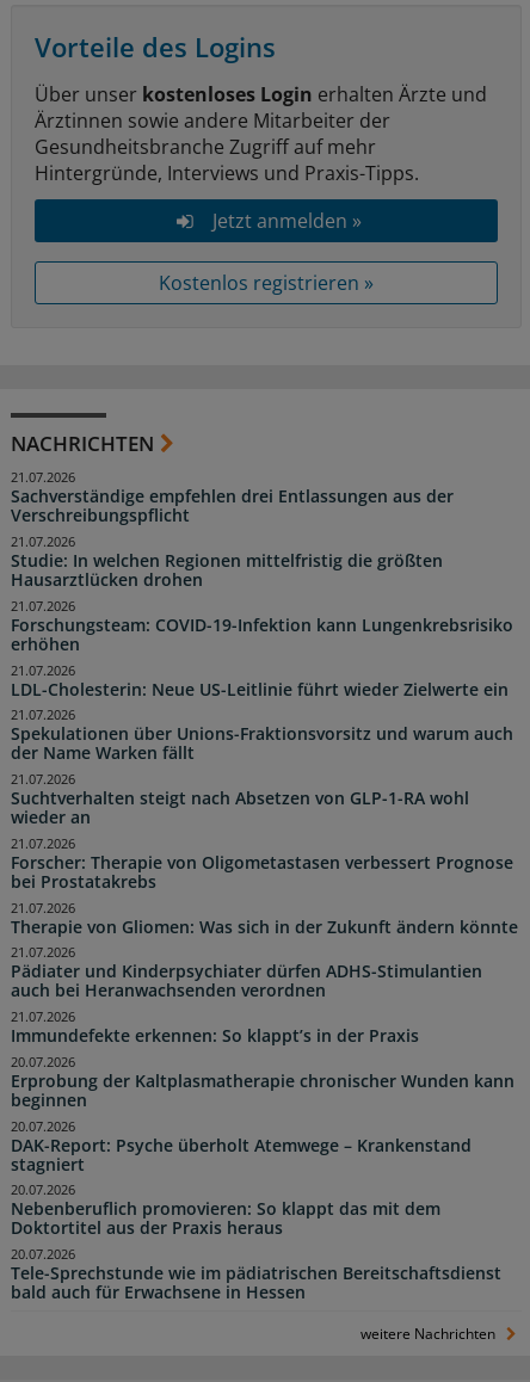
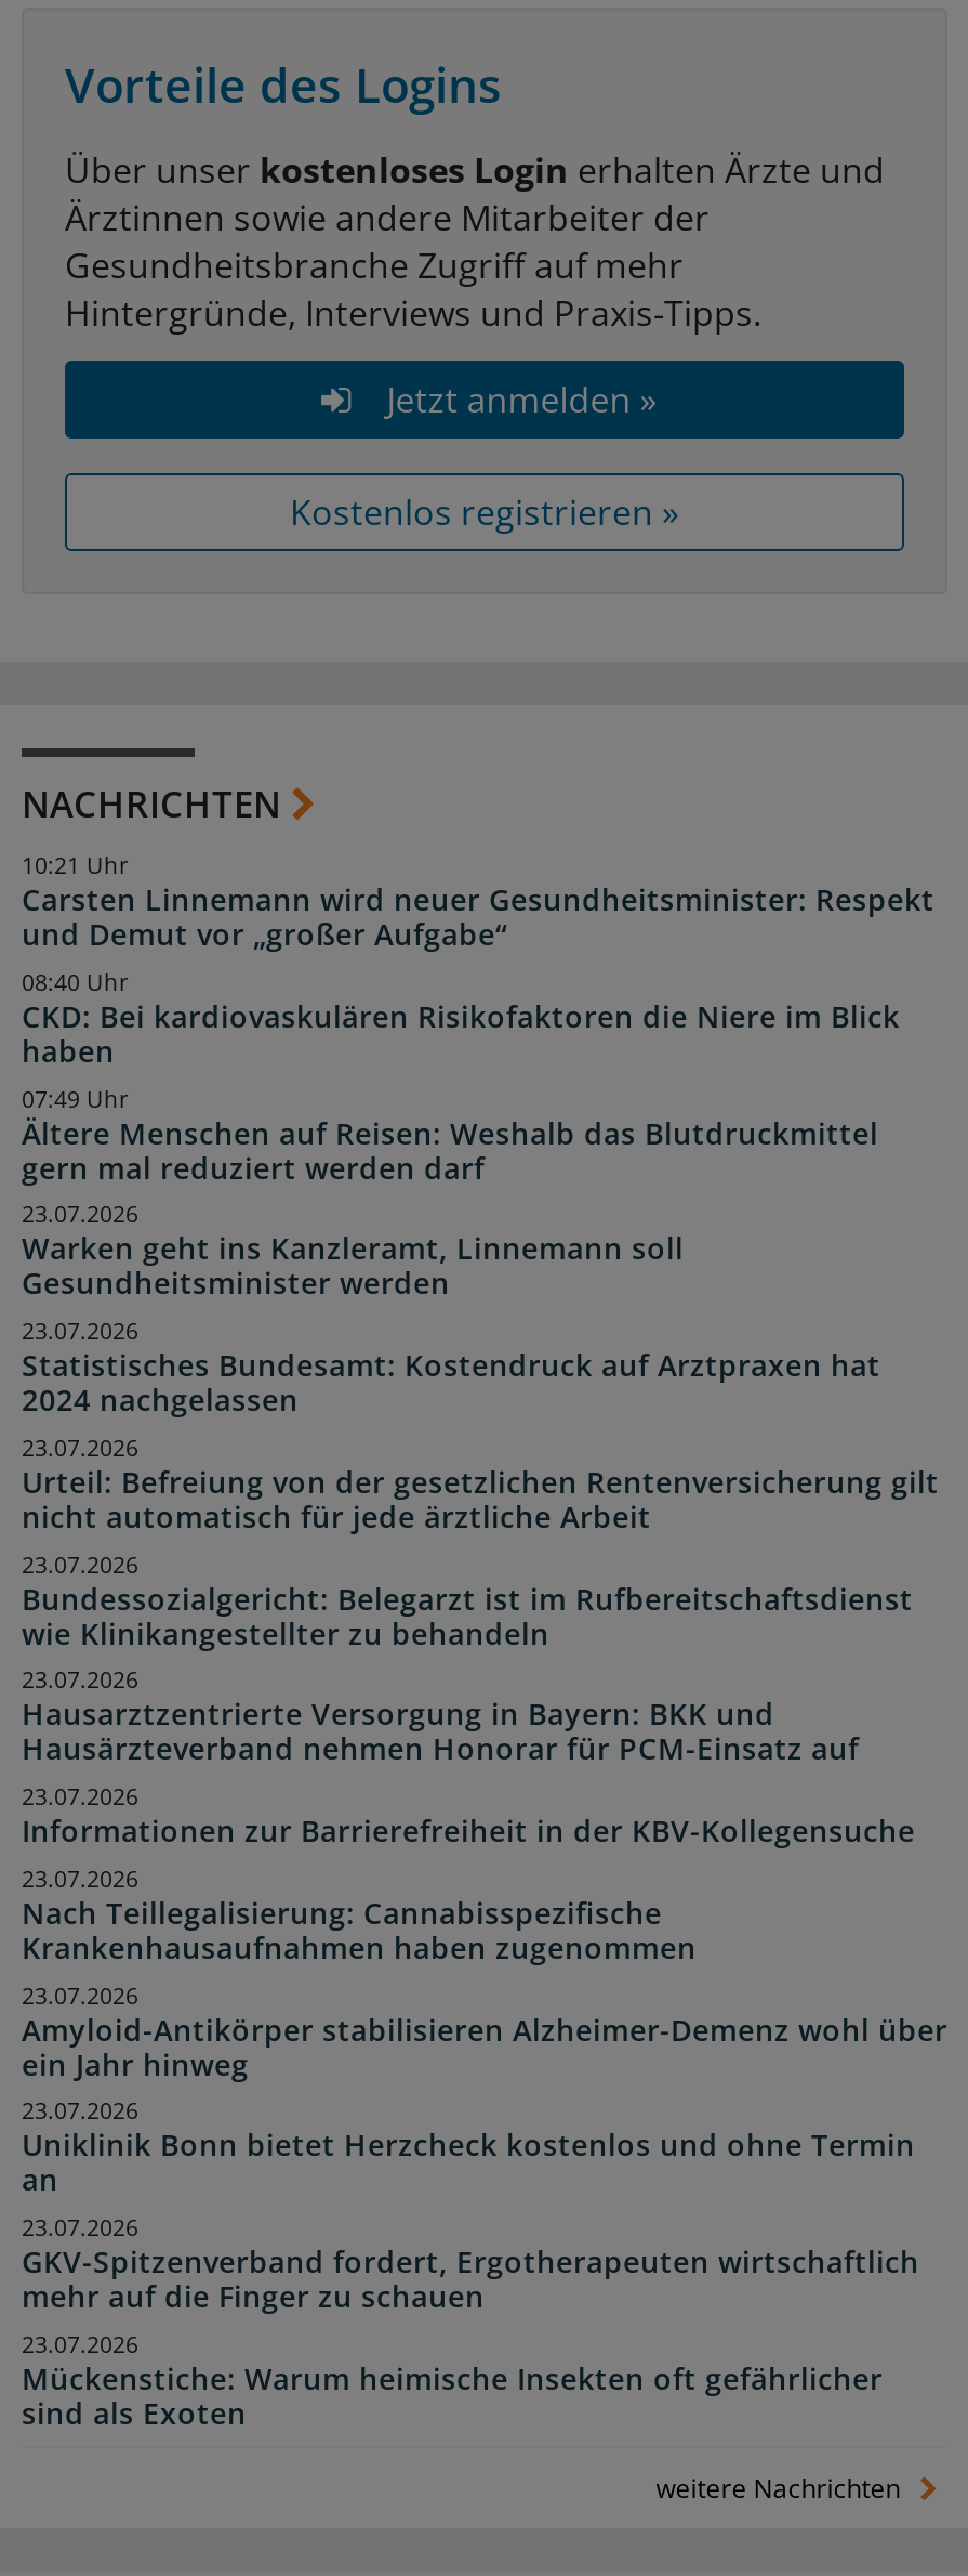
[11,469,75,486] 21.07.2026 -> [22,851,130,881] 10:21 Uhr
[11,486,454,527] Sachverständige empfehlen drei Entlassungen aus der | Verschreibungspflicht -> [22,881,934,955] Carsten Linnemann wird neuer Gesundheitsminister: Respekt | und Demut vor „großer Aufgabe“
[11,534,75,550] 21.07.2026 -> [22,967,130,997] 08:40 Uhr
[11,550,443,591] Studie: In welchen Regionen mittelfristig die größten | Hausarztlücken drohen -> [22,997,900,1071] CKD: Bei kardiovaskulären Risikofaktoren die Niere im Blick | haben
[11,598,75,614] 21.07.2026 -> [22,1083,130,1114] 07:49 Uhr
[11,614,513,655] Forschungsteam: COVID-19-Infektion kann Lungenkrebsrisiko | erhöhen -> [22,1114,878,1187] Ältere Menschen auf Reisen: Weshalb das Blutdruckmittel | gern mal reduziert werden darf
[11,662,75,679] 21.07.2026 -> [22,1200,138,1230] 23.07.2026
[11,679,509,700] LDL-Cholesterin: Neue US-Leitlinie führt wieder Zielwerte ein -> [22,1230,684,1304] Warken geht ins Kanzleramt, Linnemann soll | Gesundheitsminister werden
[11,707,75,724] 21.07.2026 -> [22,1316,138,1347] 23.07.2026
[11,724,513,764] Spekulationen über Unions-Fraktionsvorsitz und warum auch | der Name Warken fällt -> [22,1347,880,1420] Statistisches Bundesamt: Kostendruck auf Arztpraxen hat | 2024 nachgelassen
[11,771,75,788] 21.07.2026 -> [22,1433,138,1463] 23.07.2026
[11,788,469,828] Suchtverhalten steigt nach Absetzen von GLP-1-RA wohl | wieder an -> [22,1463,939,1537] Urteil: Befreiung von der gesetzlichen Rentenversicherung gilt | nicht automatisch für jede ärztliche Arbeit
[11,835,75,852] 21.07.2026 -> [22,1549,138,1579] 23.07.2026
[11,852,513,892] Forscher: Therapie von Oligometastasen verbessert Prognose | bei Prostatakrebs -> [22,1579,913,1653] Bundessozialgericht: Belegarzt ist im Rufbereitschaftsdienst | wie Klinikangestellter zu behandeln
[11,899,75,916] 21.07.2026 -> [22,1666,138,1696] 23.07.2026
[11,916,518,938] Therapie von Gliomen: Was sich in der Zukunft ändern könnte -> [22,1696,859,1770] Hausarztzentrierte Versorgung in Bayern: BKK und | Hausärzteverband nehmen Honorar für PCM-Einsatz auf
[11,944,75,961] 21.07.2026 -> [22,1782,138,1812] 23.07.2026
[11,961,482,1002] Pädiater und Kinderpsychiater dürfen ADHS-Stimulantien | auch bei Heranwachsenden verordnen -> [22,1812,915,1851] Informationen zur Barrierefreiheit in der KBV-Kollegensuche
[11,1009,75,1025] 21.07.2026 -> [22,1864,138,1894] 23.07.2026
[11,1025,419,1047] Immundefekte erkennen: So klappt’s in der Praxis -> [22,1894,697,1968] Nach Teillegalisierung: Cannabisspezifische | Krankenhausaufnahmen haben zugenommen
[11,1054,75,1070] 20.07.2026 -> [22,1980,138,2010] 23.07.2026
[11,1070,514,1111] Erprobung der Kaltplasmatherapie chronischer Wunden kann | beginnen -> [22,2010,947,2084] Amyloid-Antikörper stabilisieren Alzheimer-Demenz wohl über | ein Jahr hinweg
[11,1118,75,1134] 20.07.2026 -> [22,2097,138,2127] 23.07.2026
[11,1134,472,1175] DAK-Report: Psyche überholt Atemwege – Krankenstand | stagniert -> [22,2127,915,2200] Uniklinik Bonn bietet Herzcheck kostenlos und ohne Termin | an
[11,1182,75,1199] 20.07.2026 -> [22,2213,138,2243] 23.07.2026
[11,1199,440,1239] Nebenberuflich promovieren: So klappt das mit dem | Doktortitel aus der Praxis heraus -> [22,2243,919,2317] GKV-Spitzenverband fordert, Ergotherapeuten wirtschaftlich | mehr auf die Finger zu schauen
[11,1246,75,1263] 20.07.2026 -> [22,2329,138,2360] 23.07.2026
[11,1263,501,1303] Tele-Sprechstunde wie im pädiatrischen Bereitschaftsdienst | bald auch für Erwachsene in Hessen -> [22,2360,883,2433] Mückenstiche: Warum heimische Insekten oft gefährlicher | sind als Exoten

